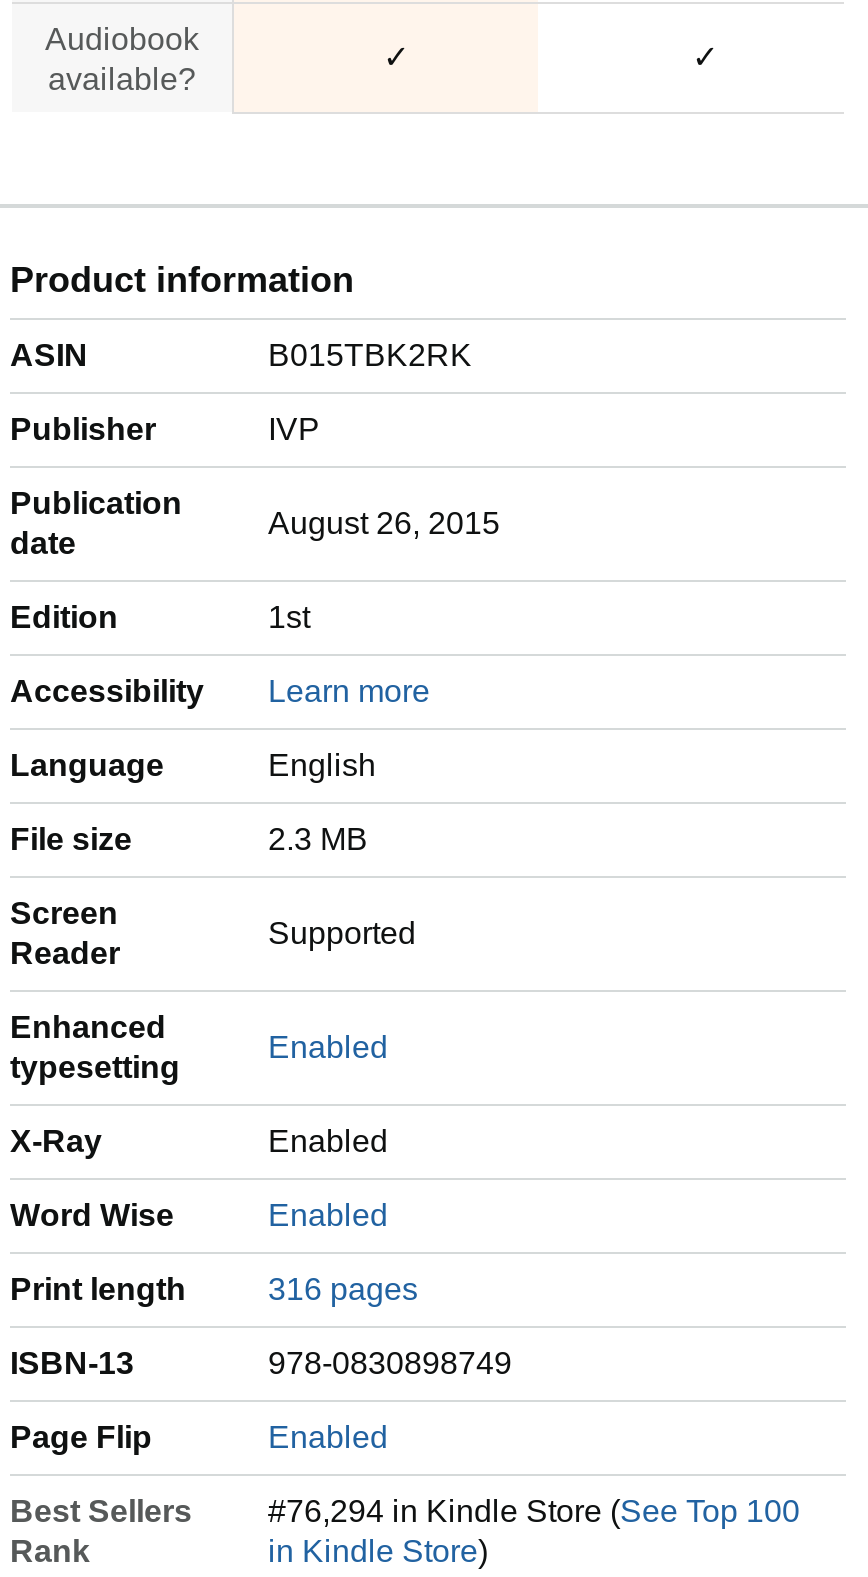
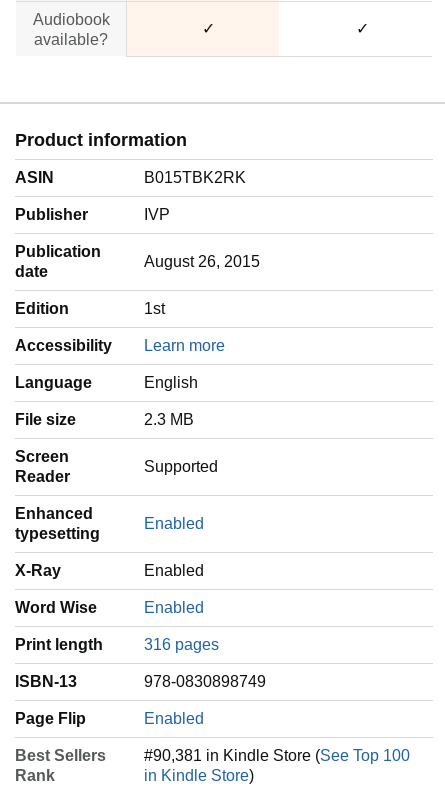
[268,1494,800,1528] #76,294 in Kindle Store (See Top 100 -> [144,747,410,764] #90,381 in Kindle Store (See Top 100

